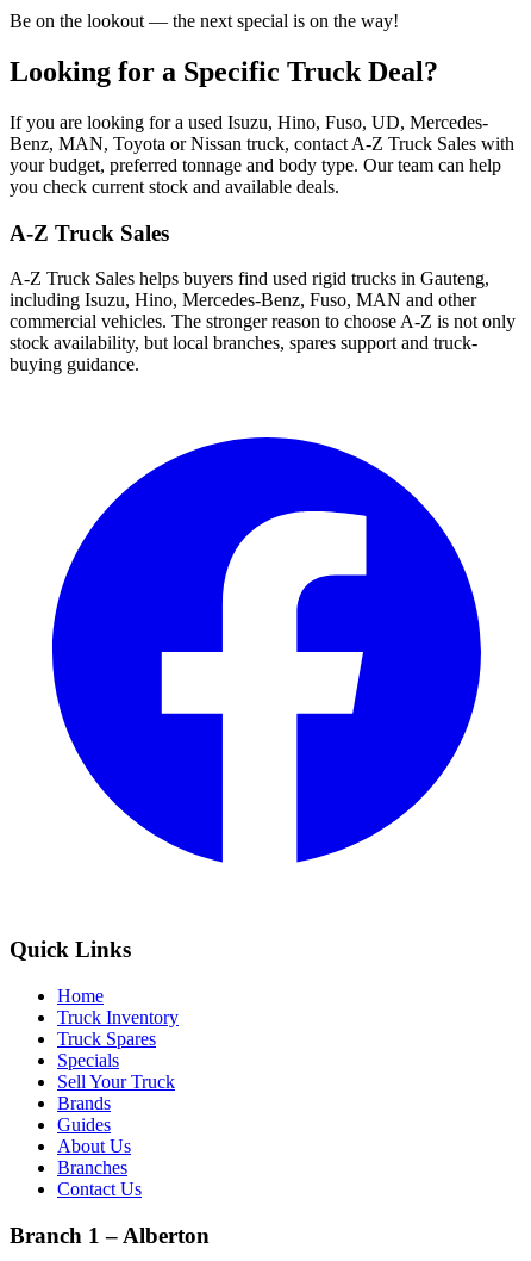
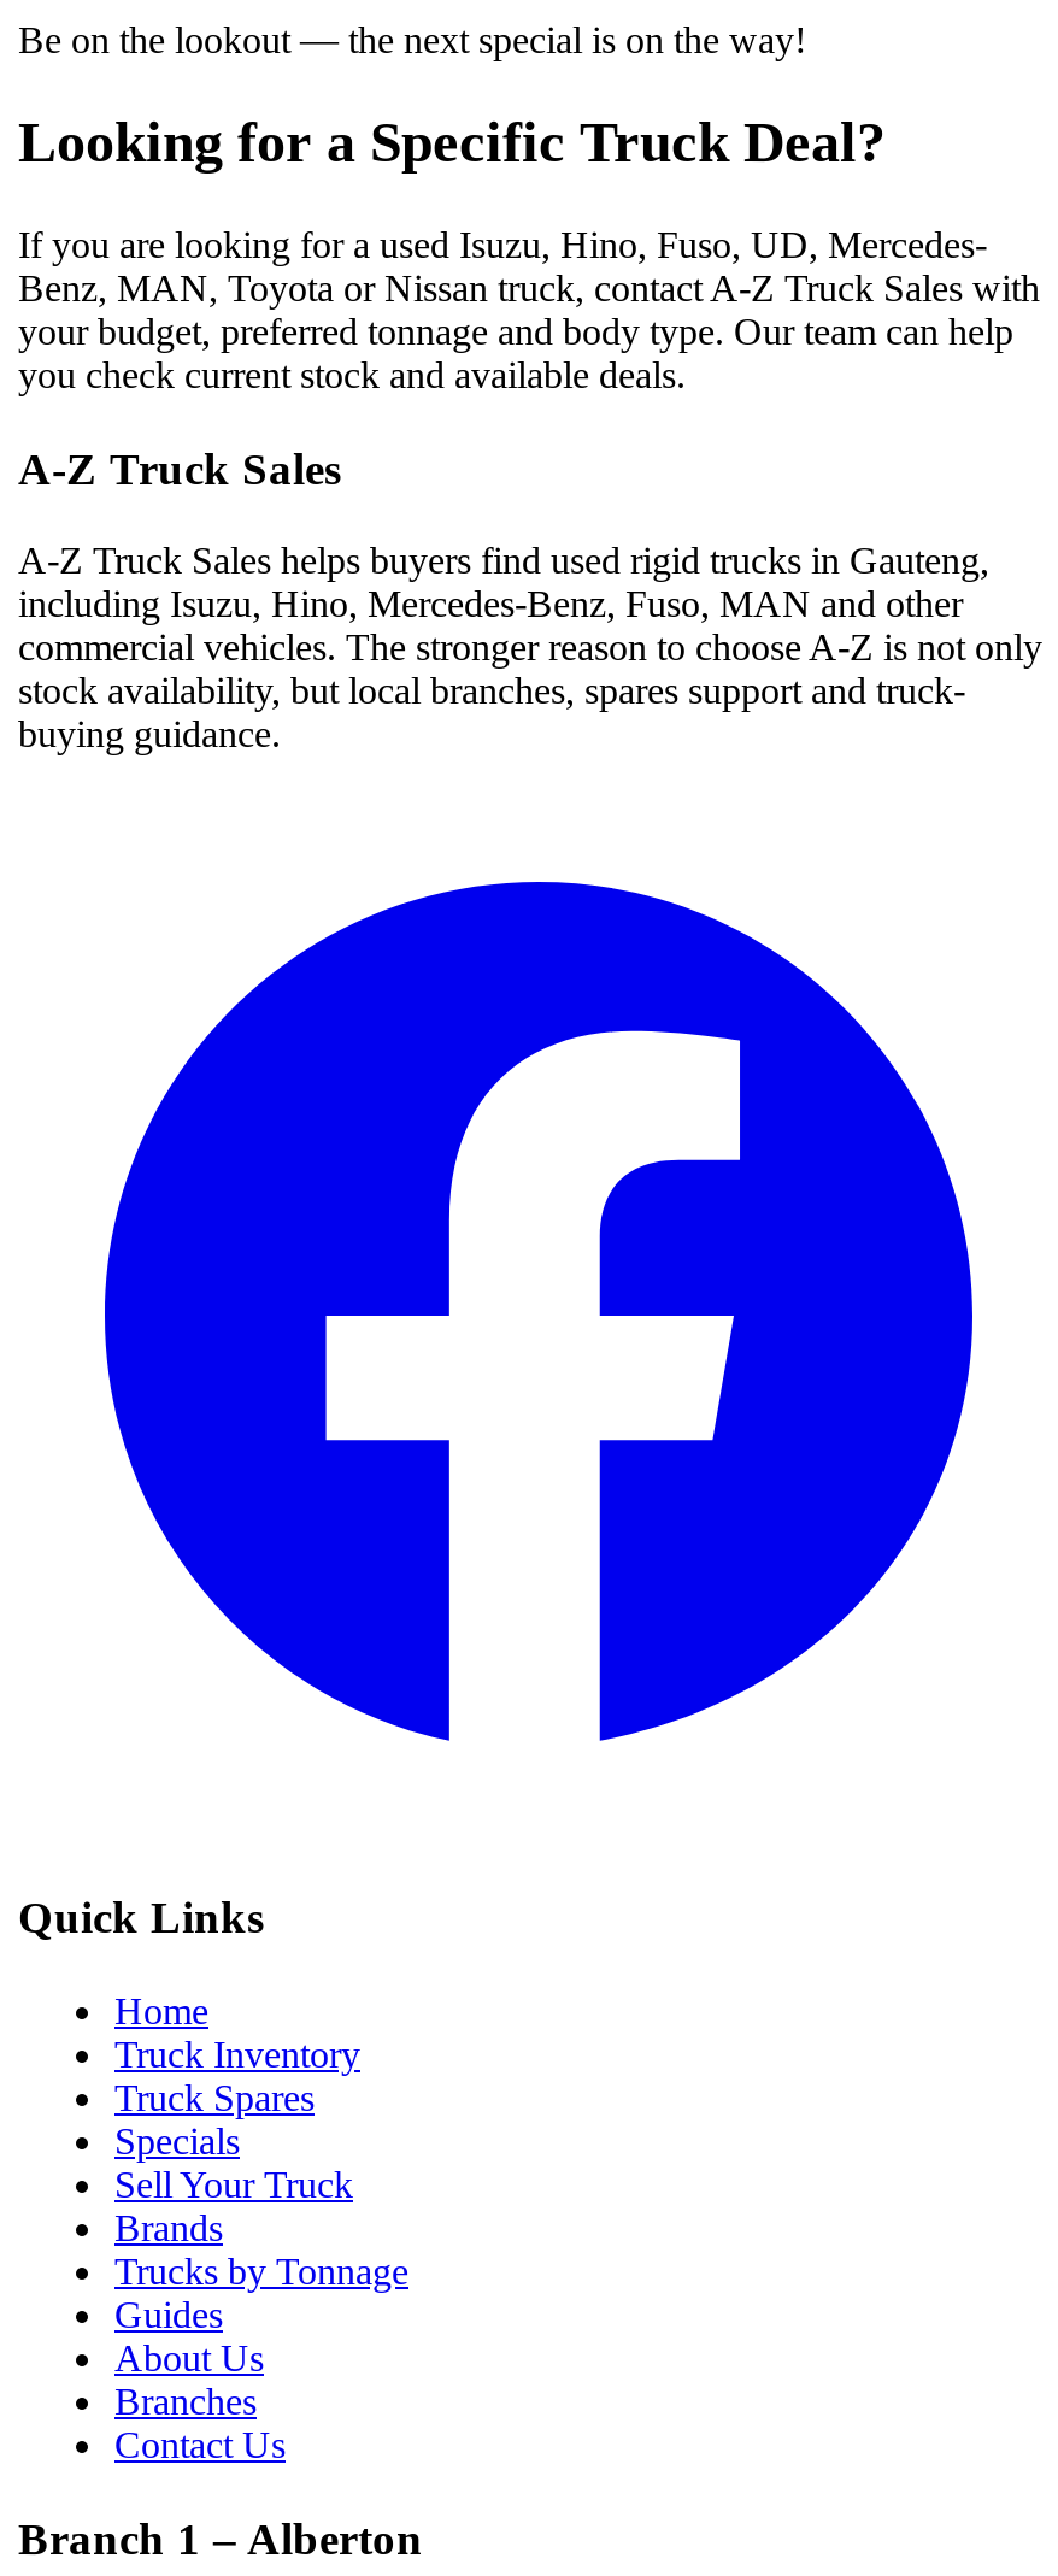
none -> [114,2250,408,2291] Trucks by Tonnage

